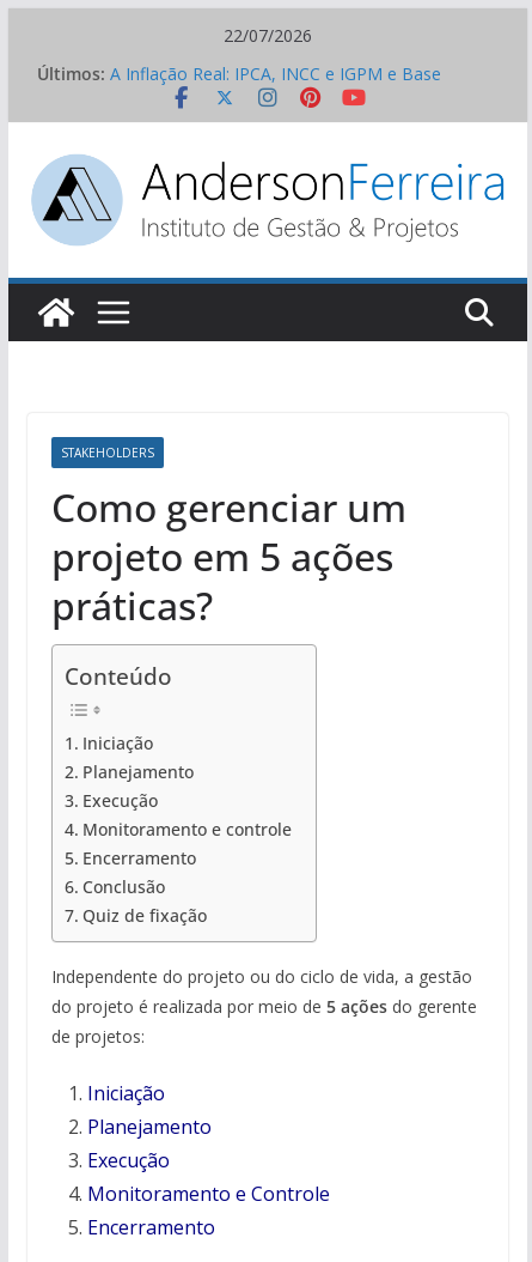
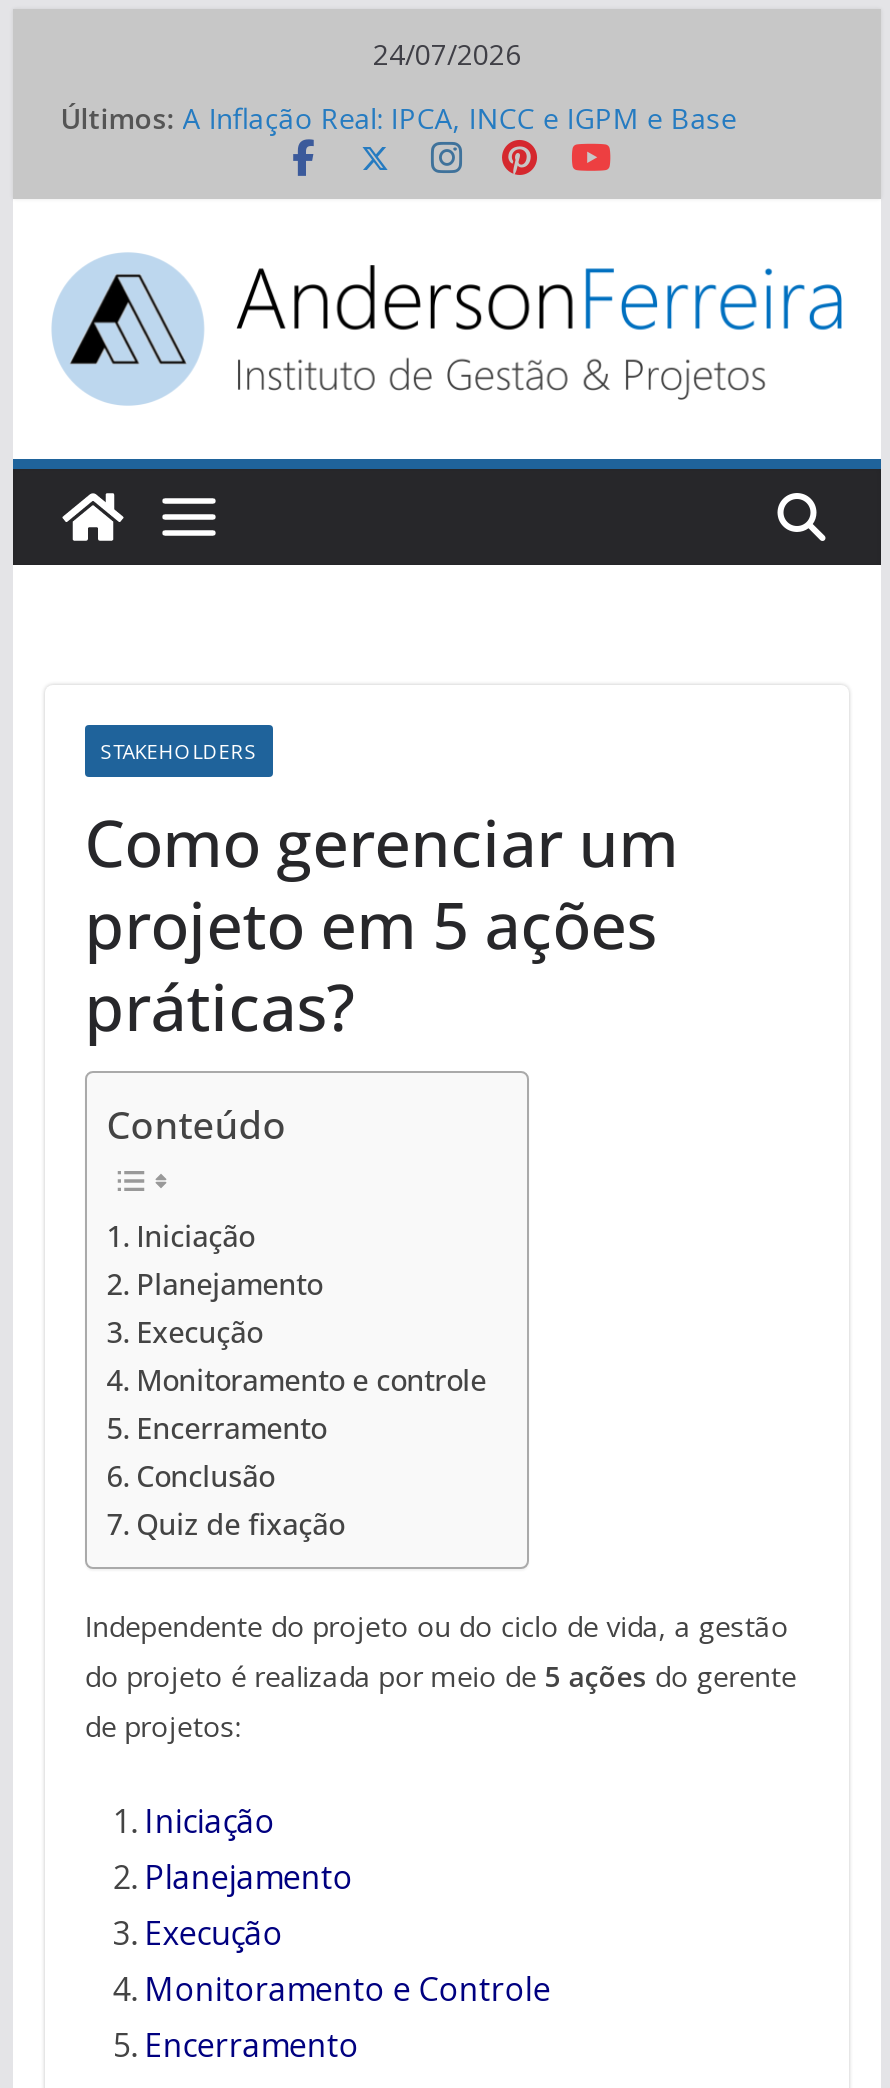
[224,24,312,47] 22/07/2026 -> [373,35,521,73] 24/07/2026

